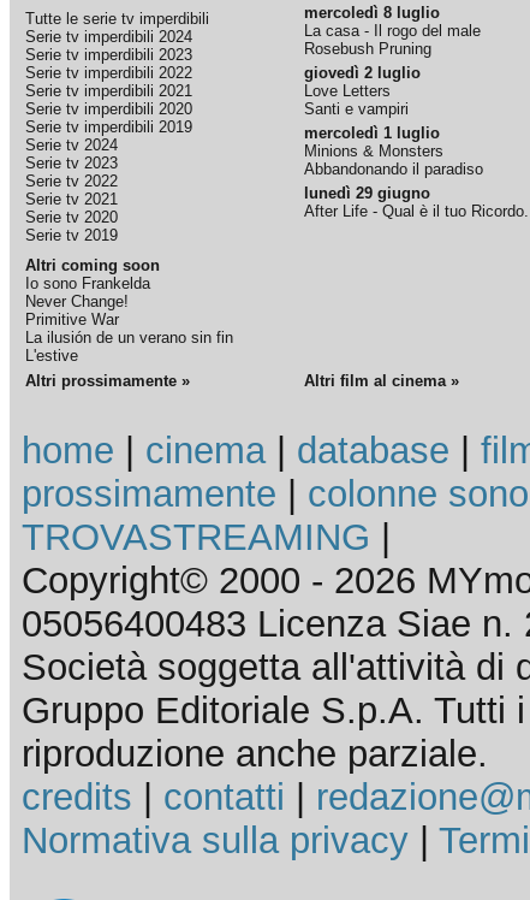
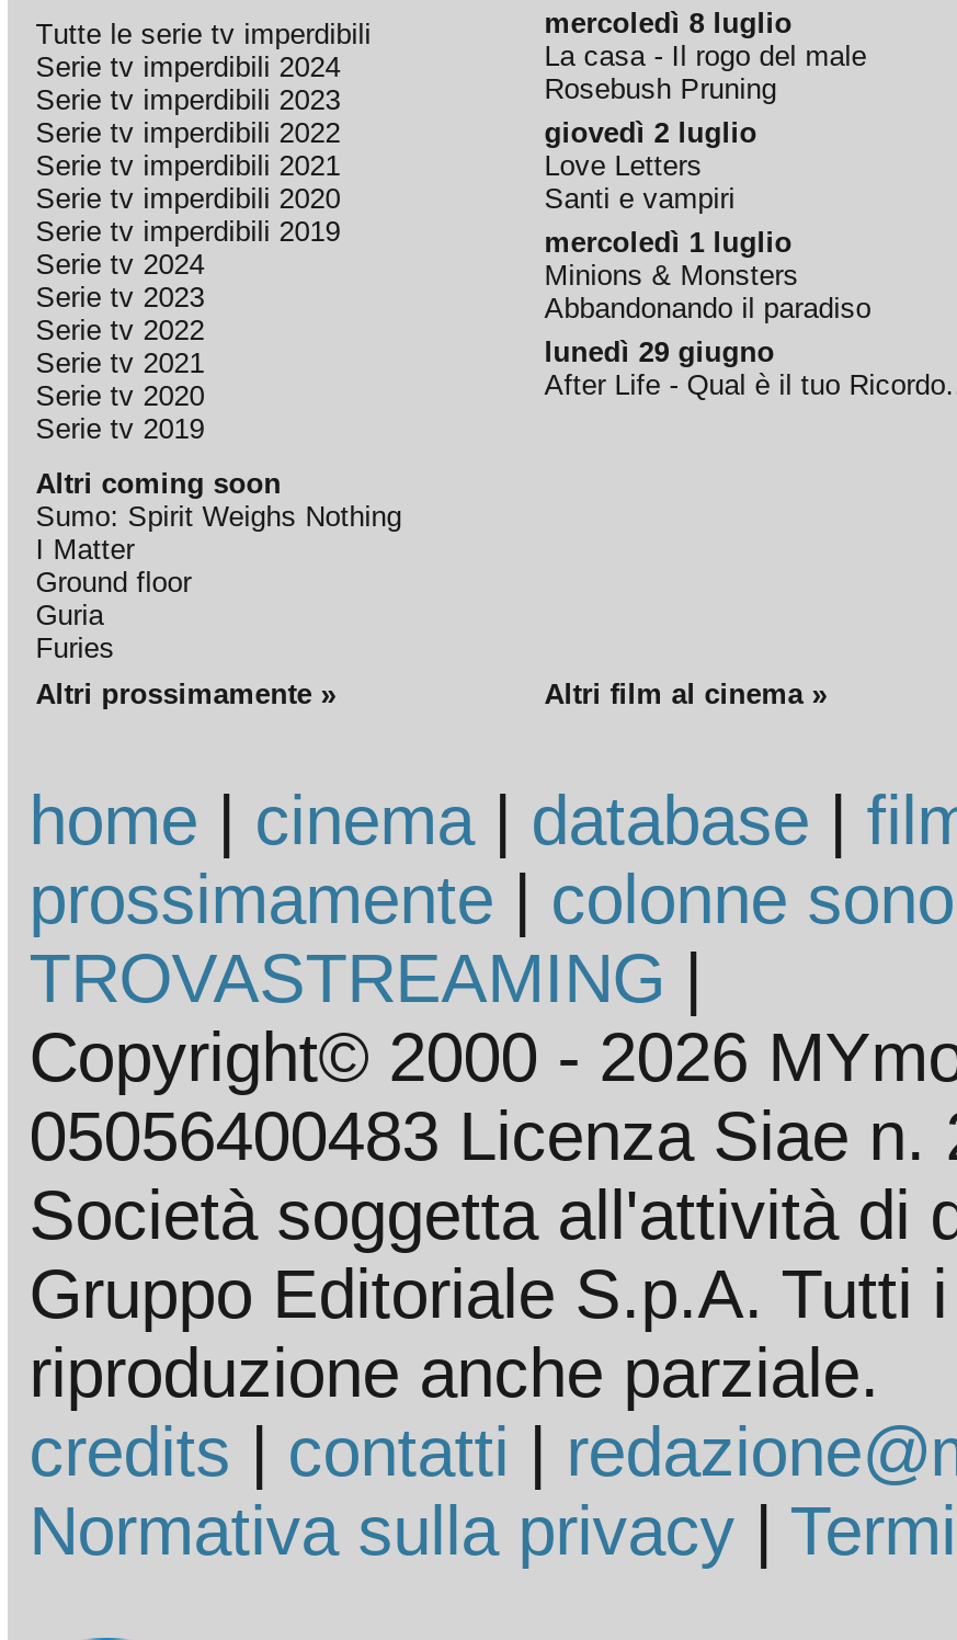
[25,274,233,365] Io sono Frankelda | Never Change! | Primitive War | La ilusión de un verano sin fin | L'estive -> [36,500,402,664] Sumo: Spirit Weighs Nothing | I Matter | Ground floor | Guria | Furies

